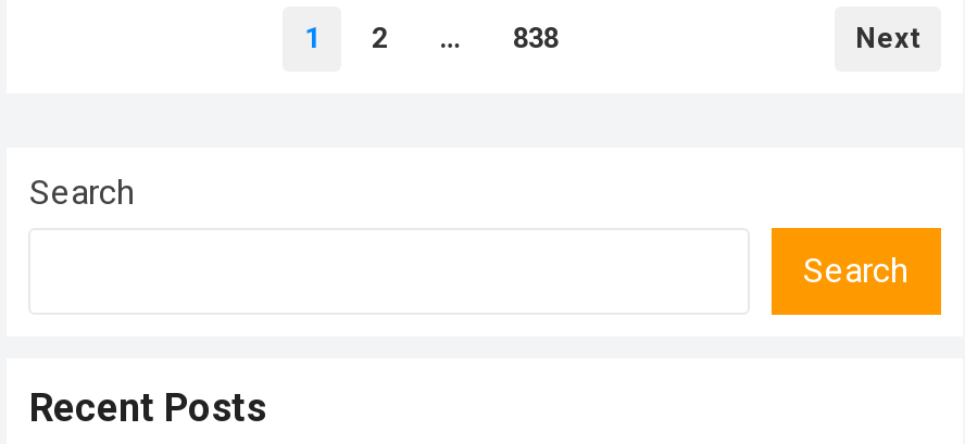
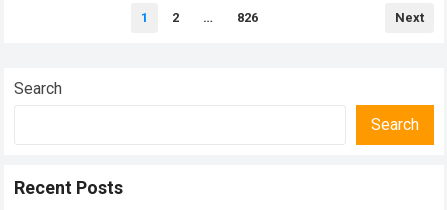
[513,22,559,54] 838 -> [237,10,258,25] 826

